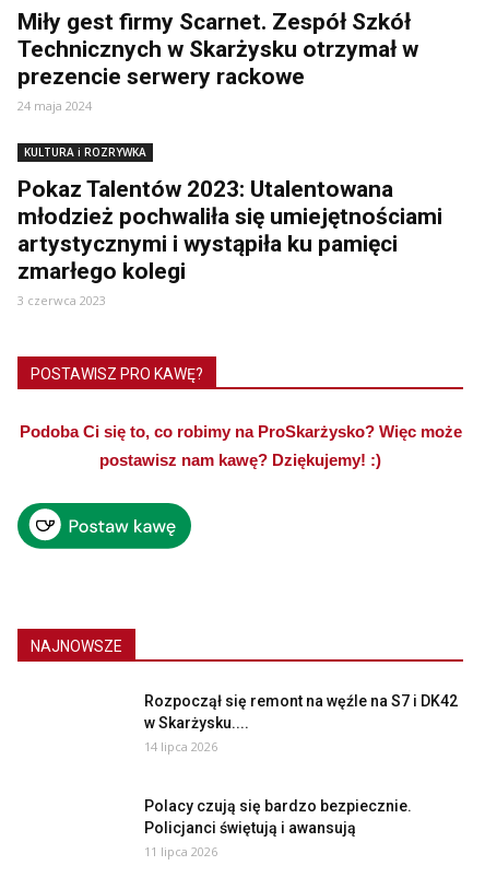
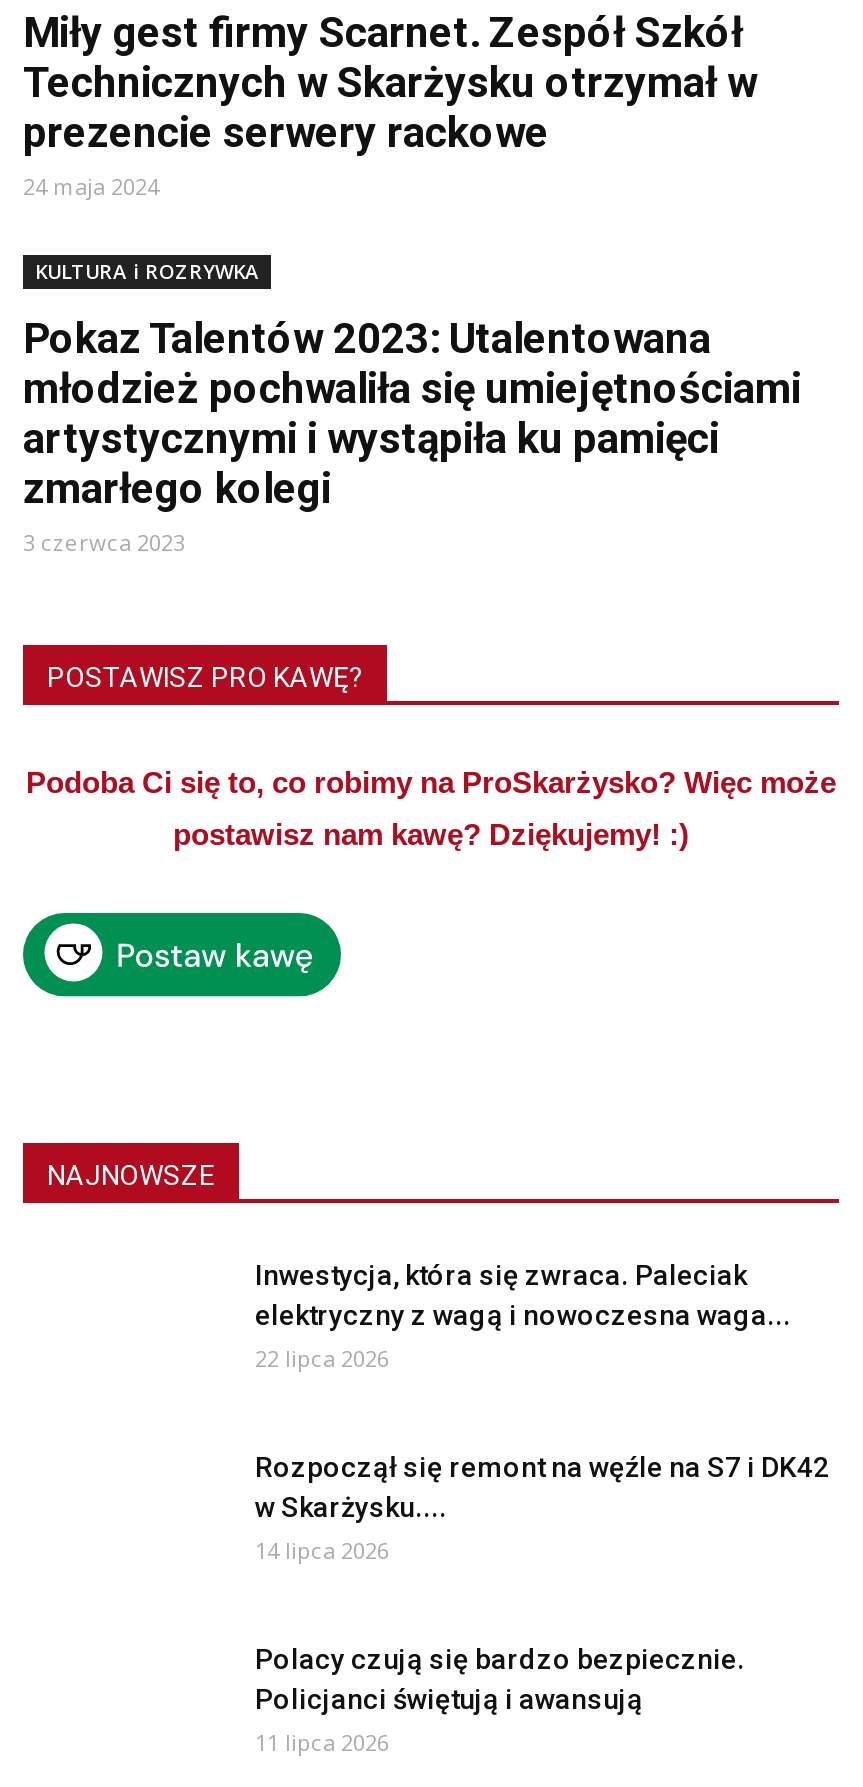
none -> [255,1259,791,1373] Inwestycja, która się zwraca. Paleciak | elektryczny z wagą i nowoczesna waga... | 22 lipca 2026

